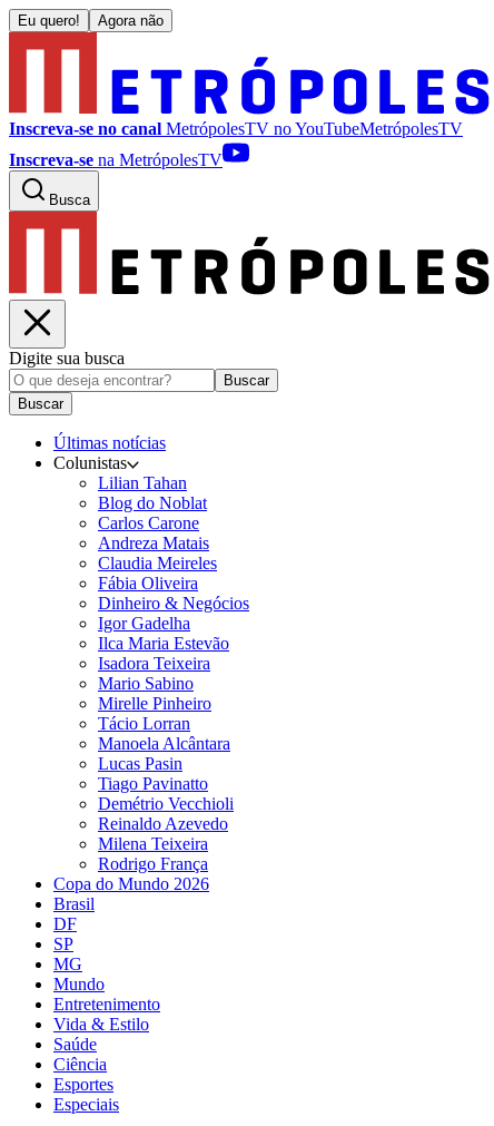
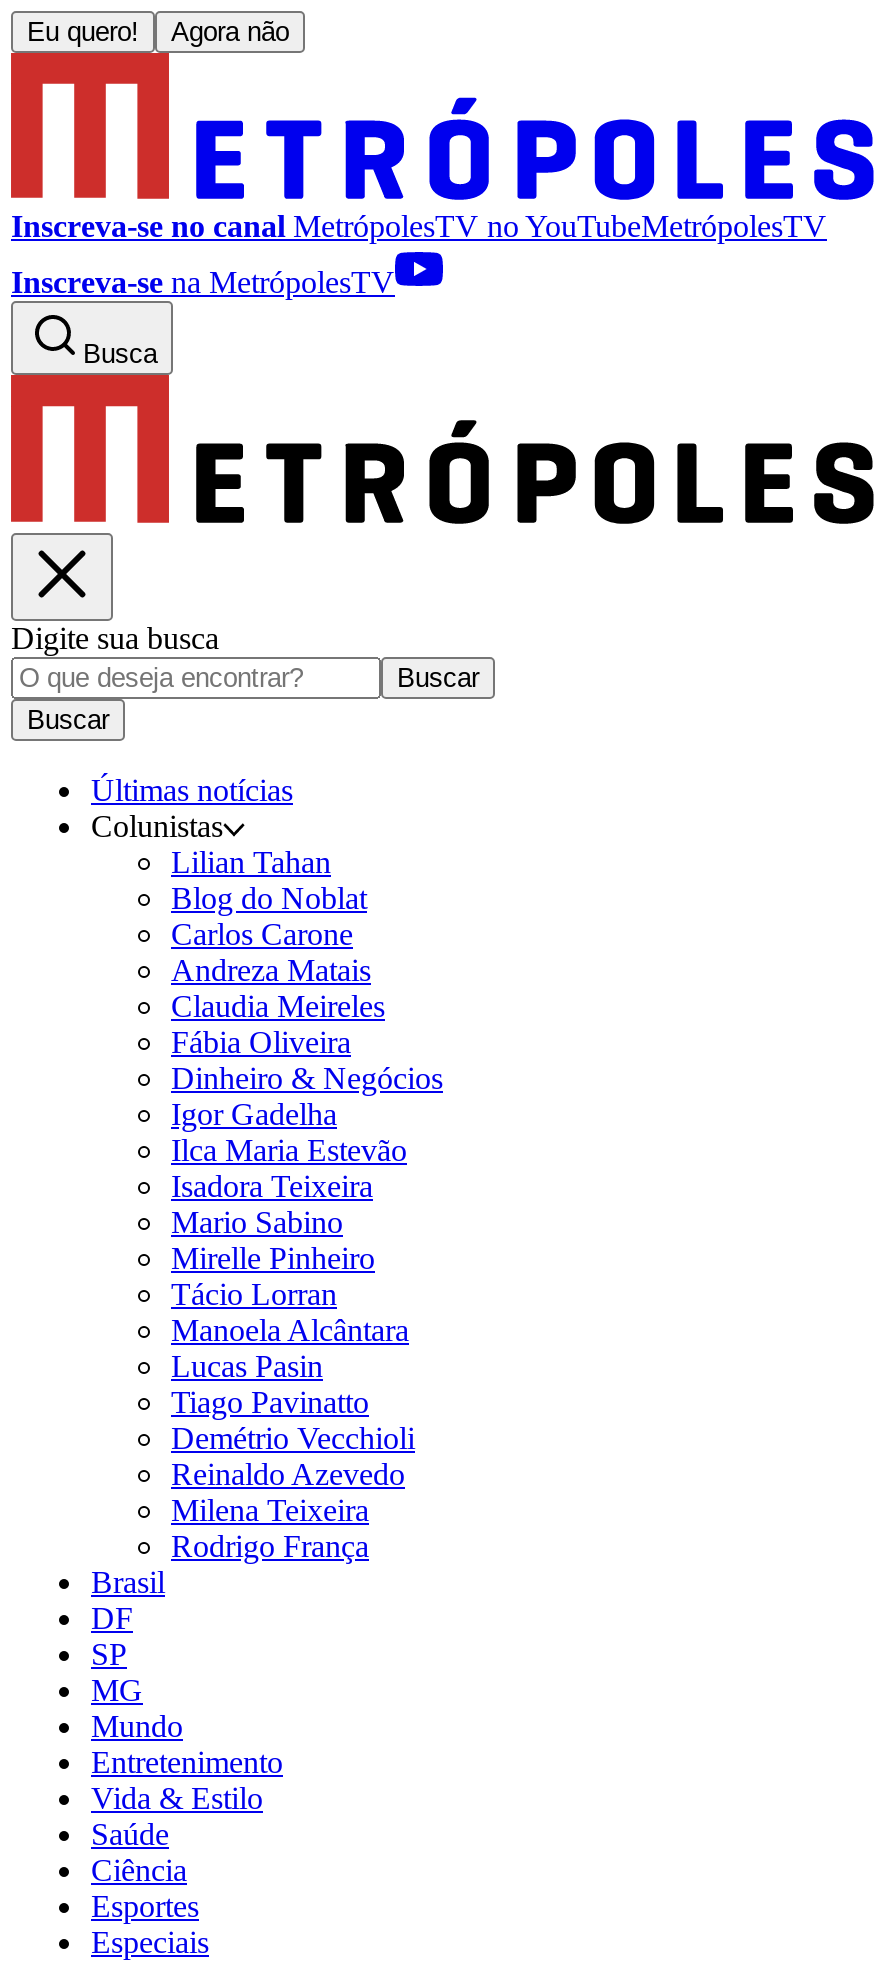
[53,874,209,893] Copa do Mundo 2026 -> none

